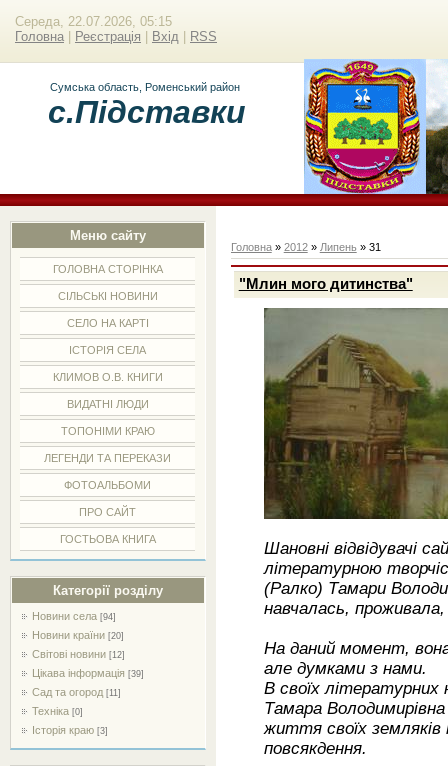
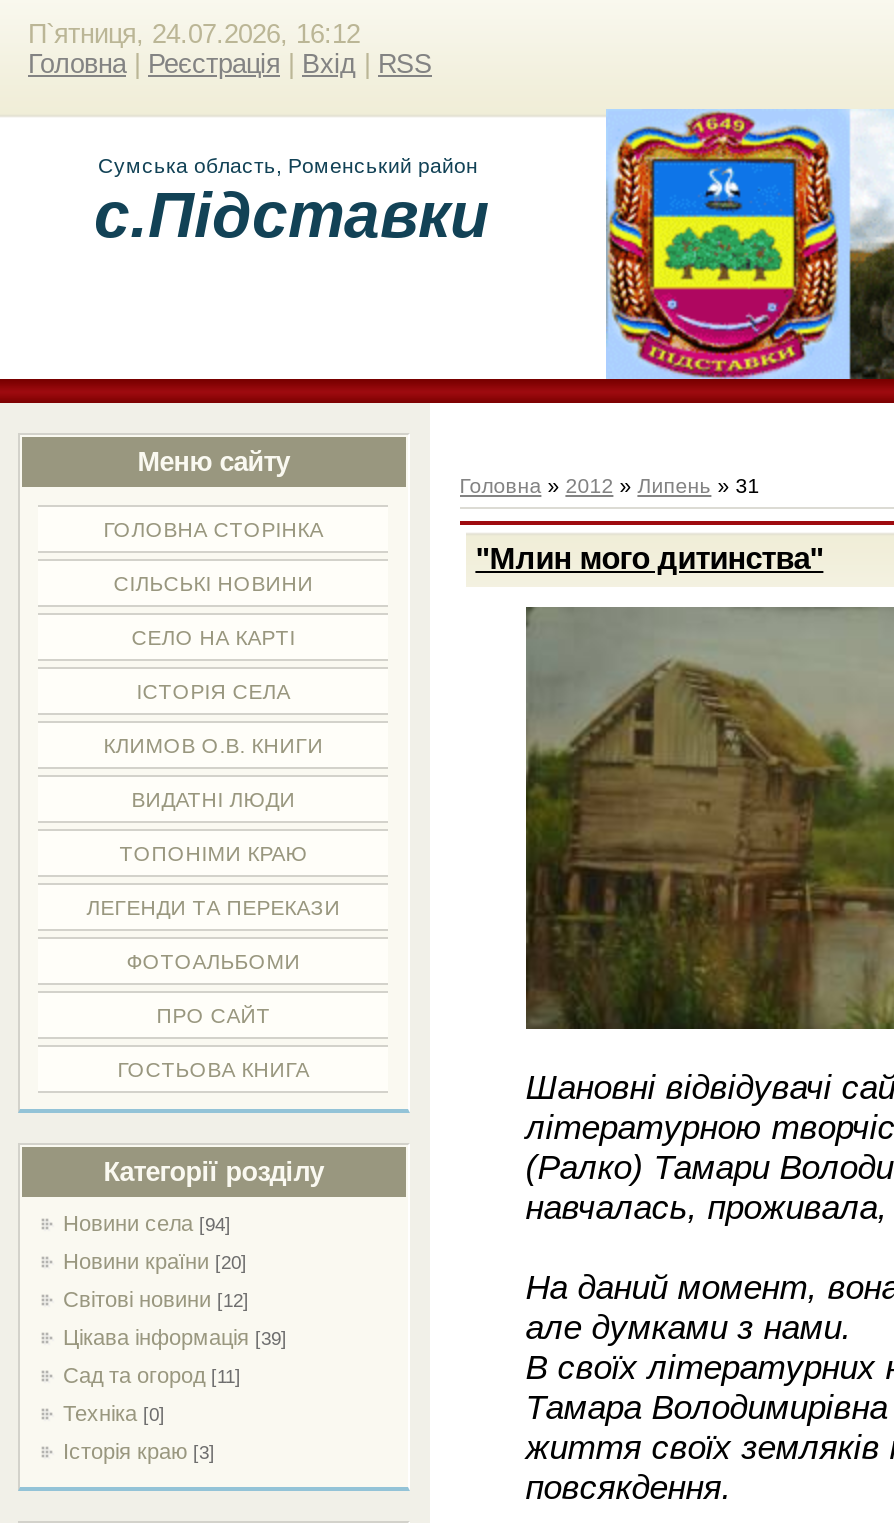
[15,14,172,29] Середа, 22.07.2026, 05:15 -> [28,19,360,49] П`ятниця, 24.07.2026, 16:12

